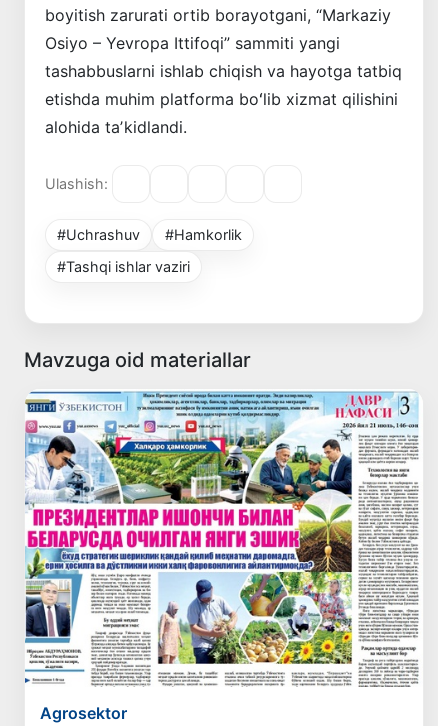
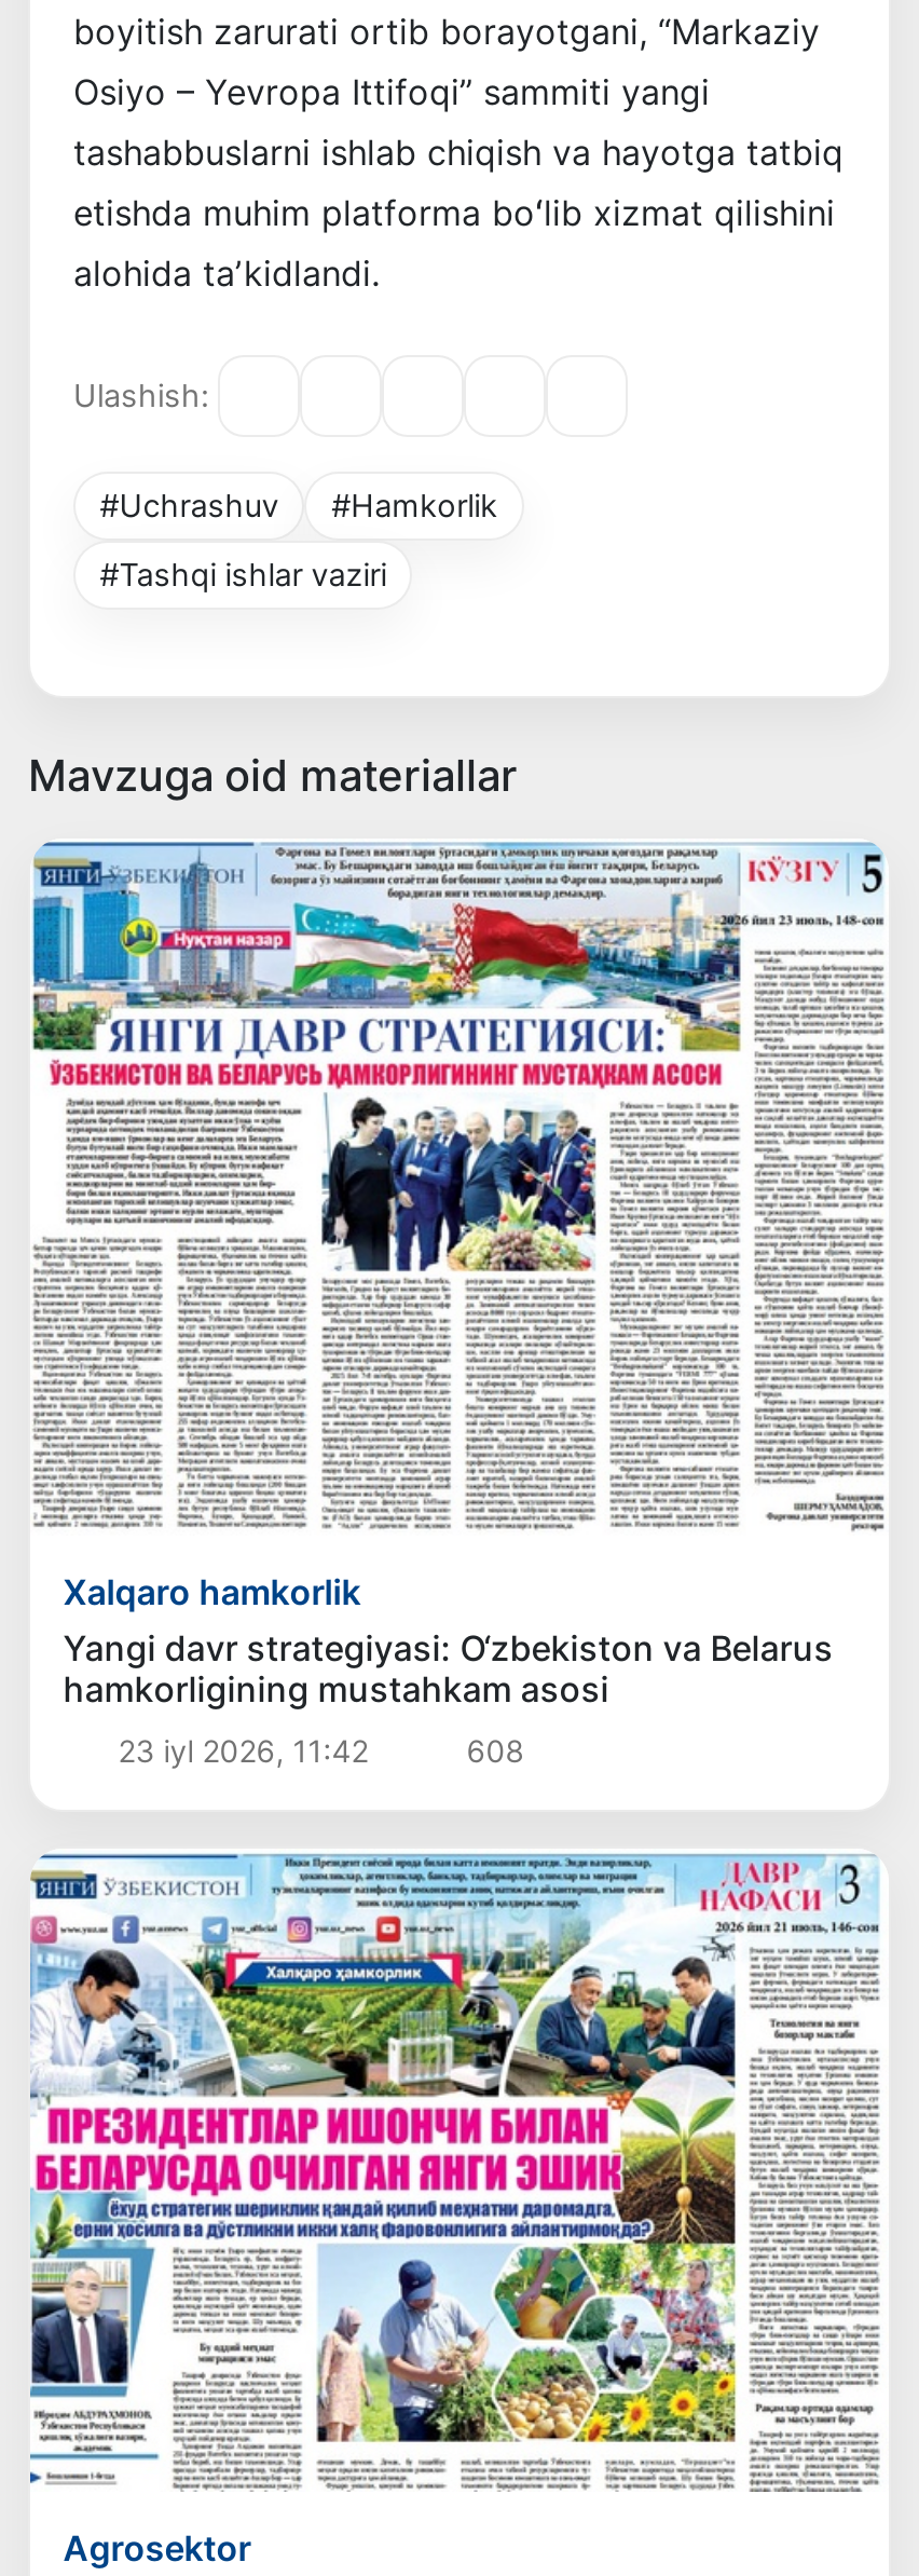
none -> [30,843,884,1769] [image] | Xalqaro hamkorlik | Yangi davr strategiyasi: O‘zbekiston va Belarus | hamkorligining mustahkam asosi | 23 iyl 2026, 11:42 | 608

